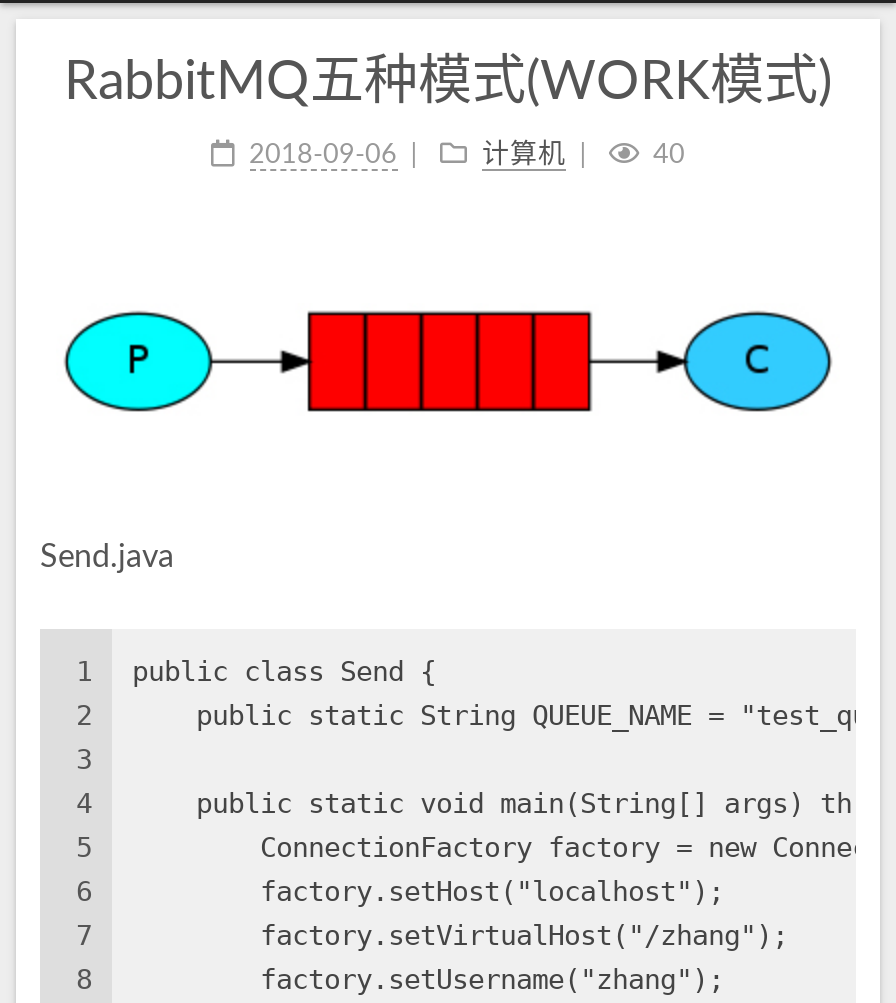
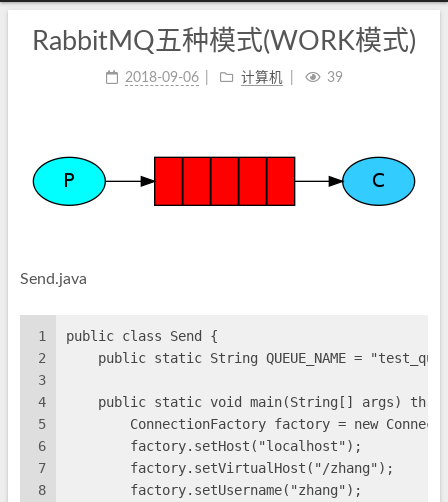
[653,141,685,169] 40 -> [326,71,342,85] 39

